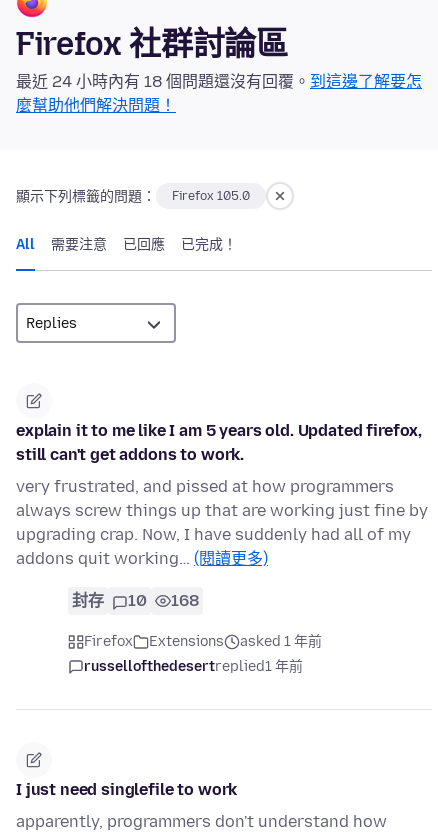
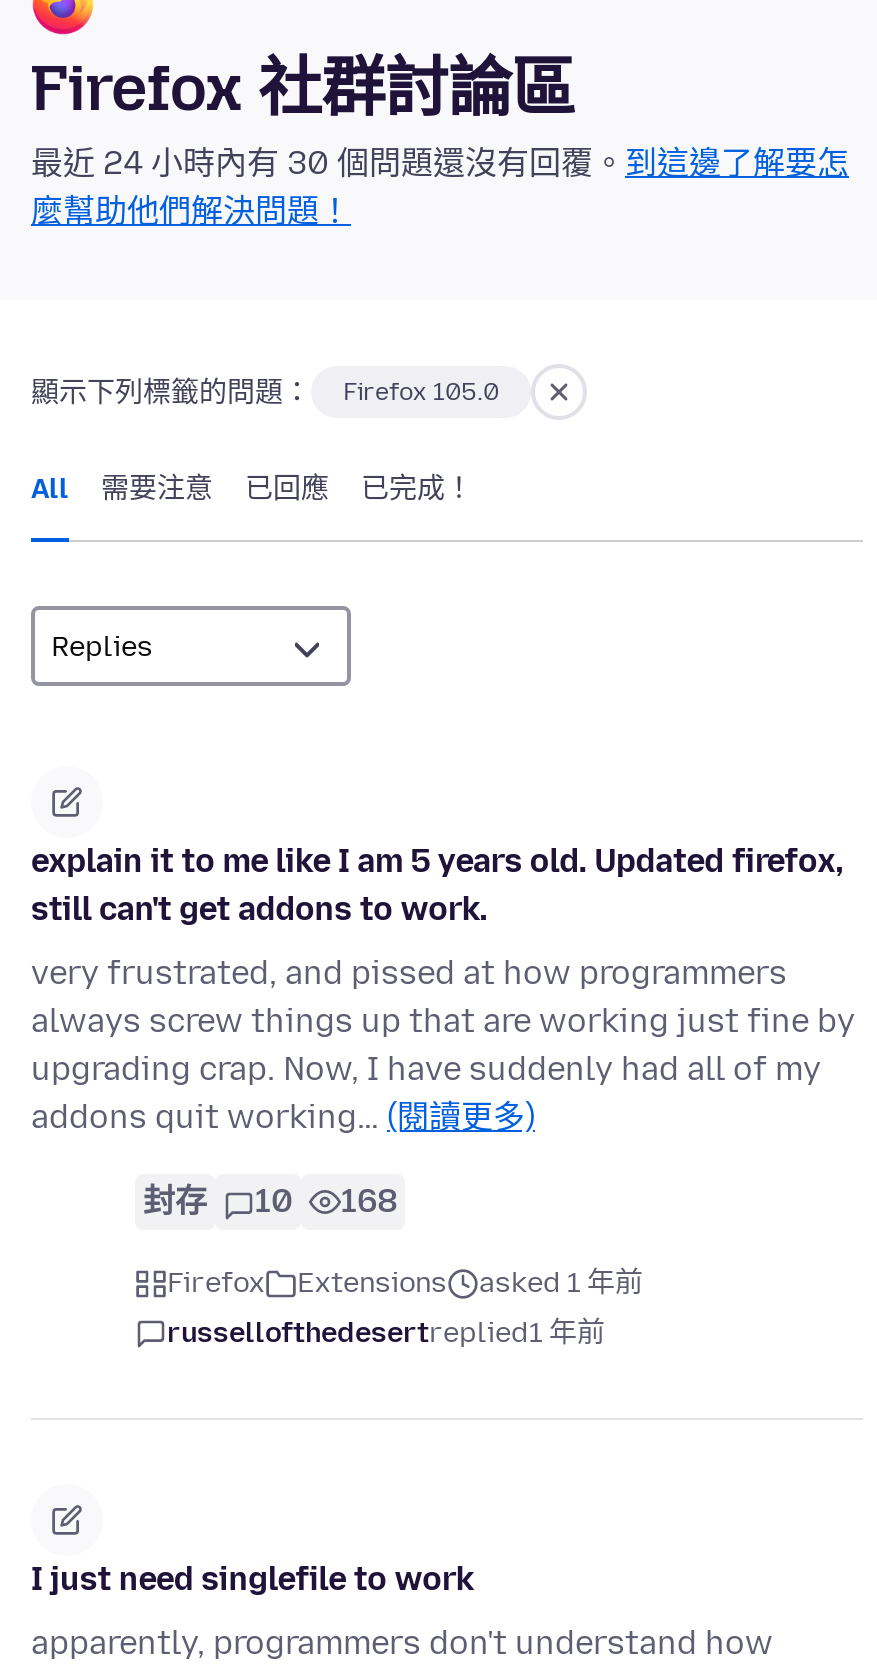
[16,72,422,91] 最近 24 小時內有 18 個問題還沒有回覆。到這邊了解要怎 -> [31,145,849,183] 最近 24 小時內有 30 個問題還沒有回覆。到這邊了解要怎

